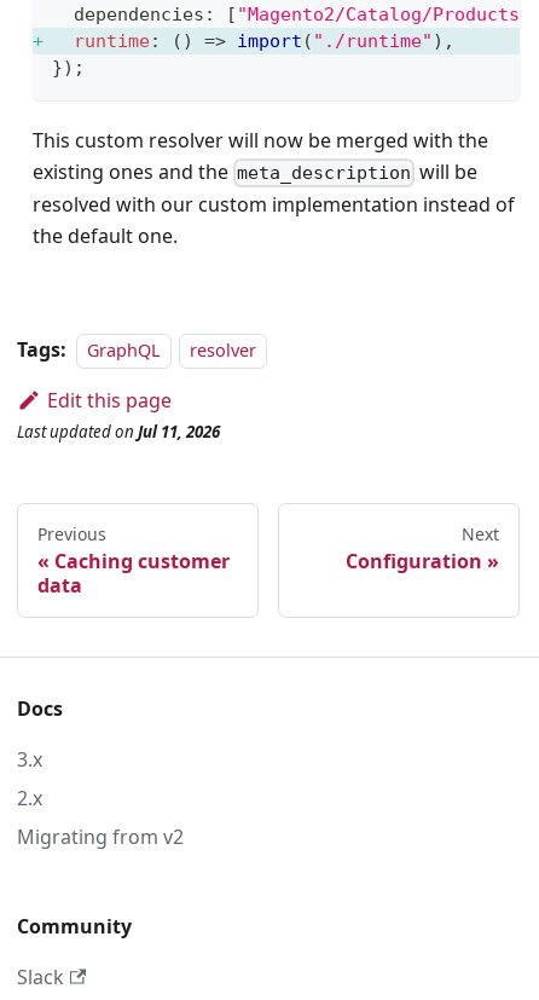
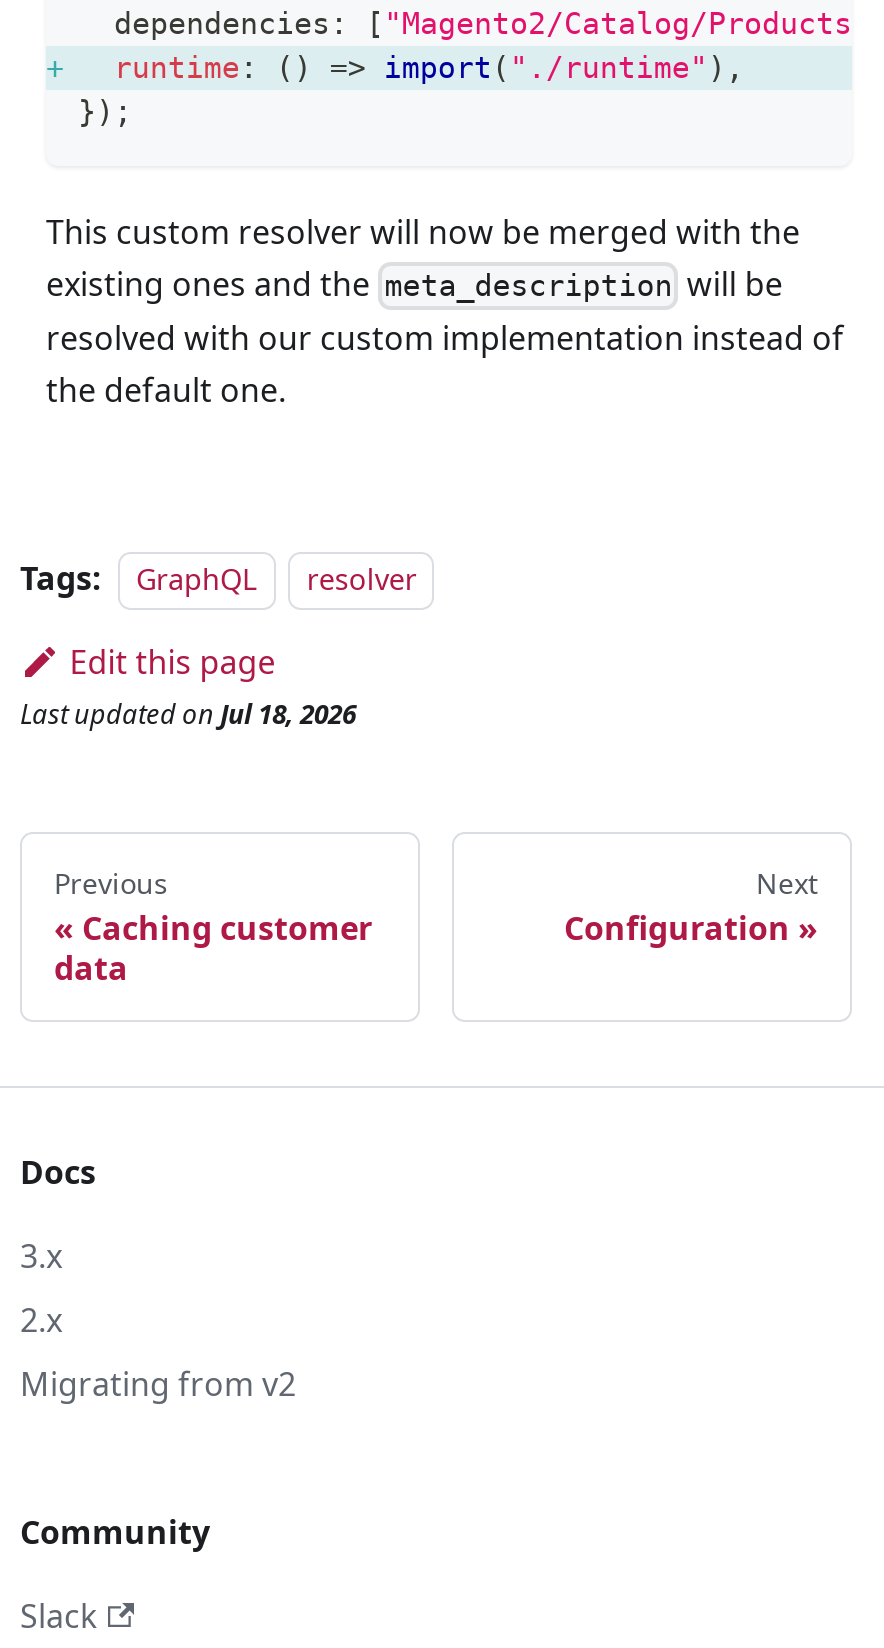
[17,421,220,443] Last updated on Jul 11, 2026 -> [20,696,356,732] Last updated on Jul 18, 2026

